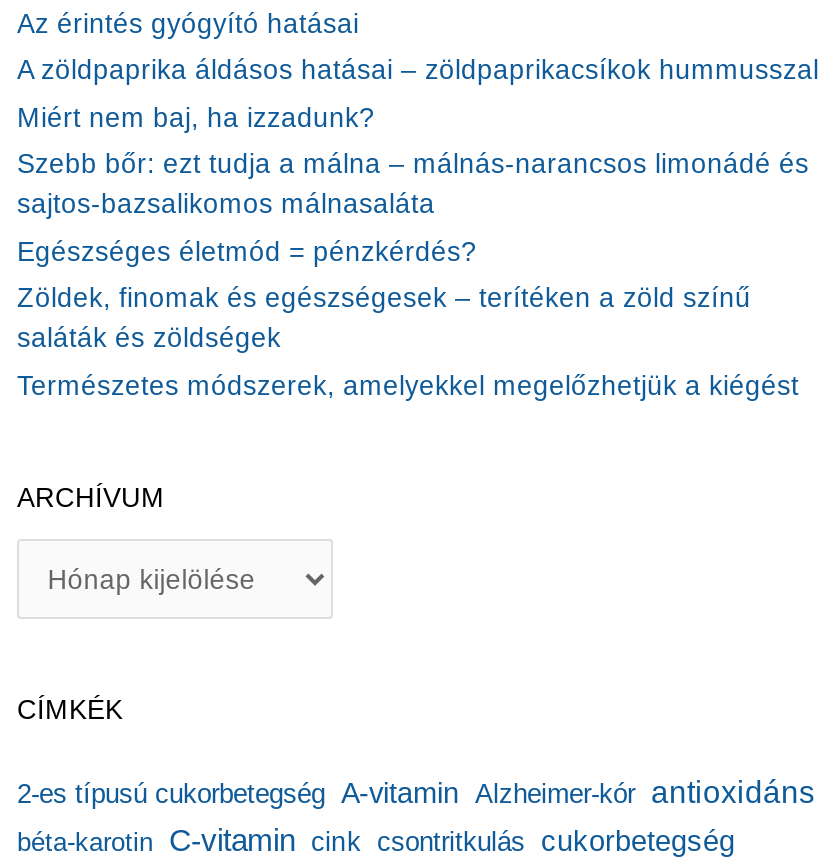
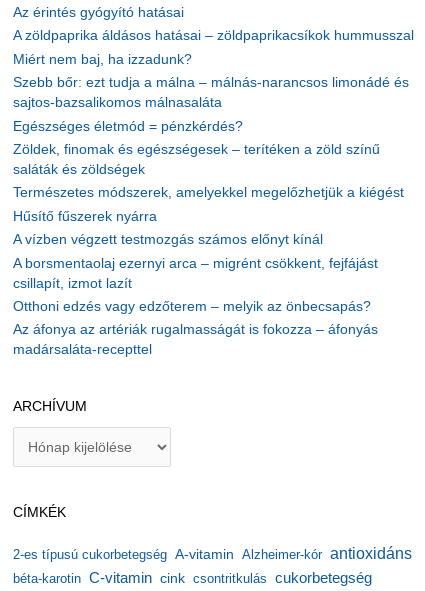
none -> [13,209,378,357] Hűsítő fűszerek nyárra | A vízben végzett testmozgás számos előnyt kínál | A borsmentaolaj ezernyi arca – migrént csökkent, fejfájást | csillapít, izmot lazít | Otthoni edzés vagy edzőterem – melyik az önbecsapás? | Az áfonya az artériák rugalmasságát is fokozza – áfonyás | madársaláta-recepttel

